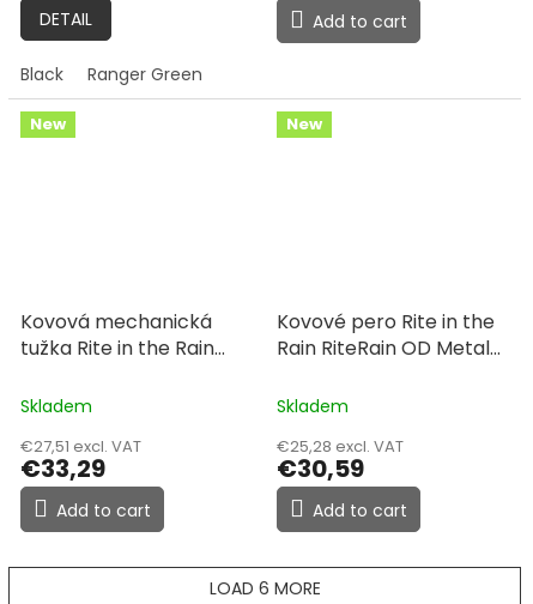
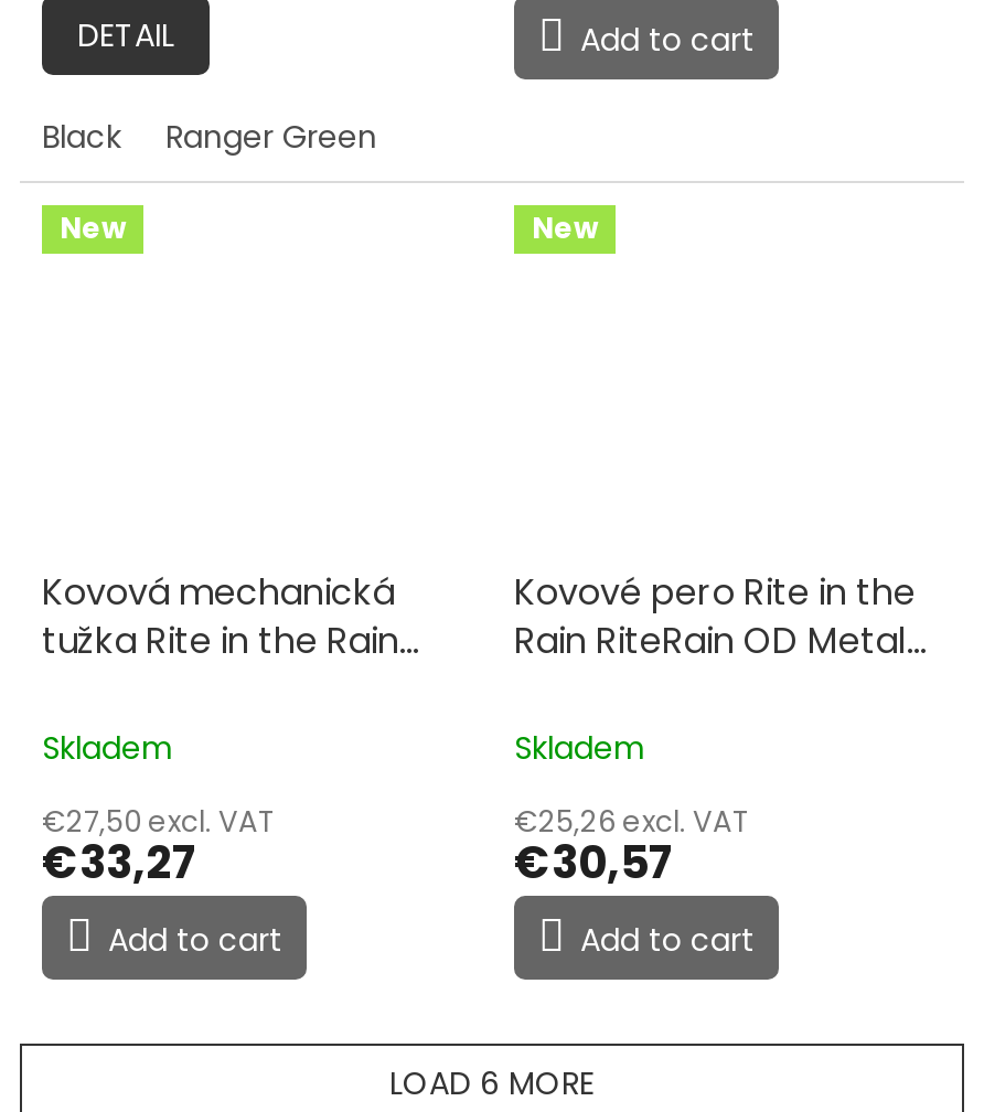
[20,435,141,458] €27,51 excl. VAT -> [42,801,274,843] €27,50 excl. VAT
[277,435,404,458] €25,28 excl. VAT -> [514,801,748,843] €25,26 excl. VAT
[20,452,105,485] €33,29 -> [42,832,199,893] €33,27
[277,452,364,485] €30,59 -> [514,832,675,893] €30,57

